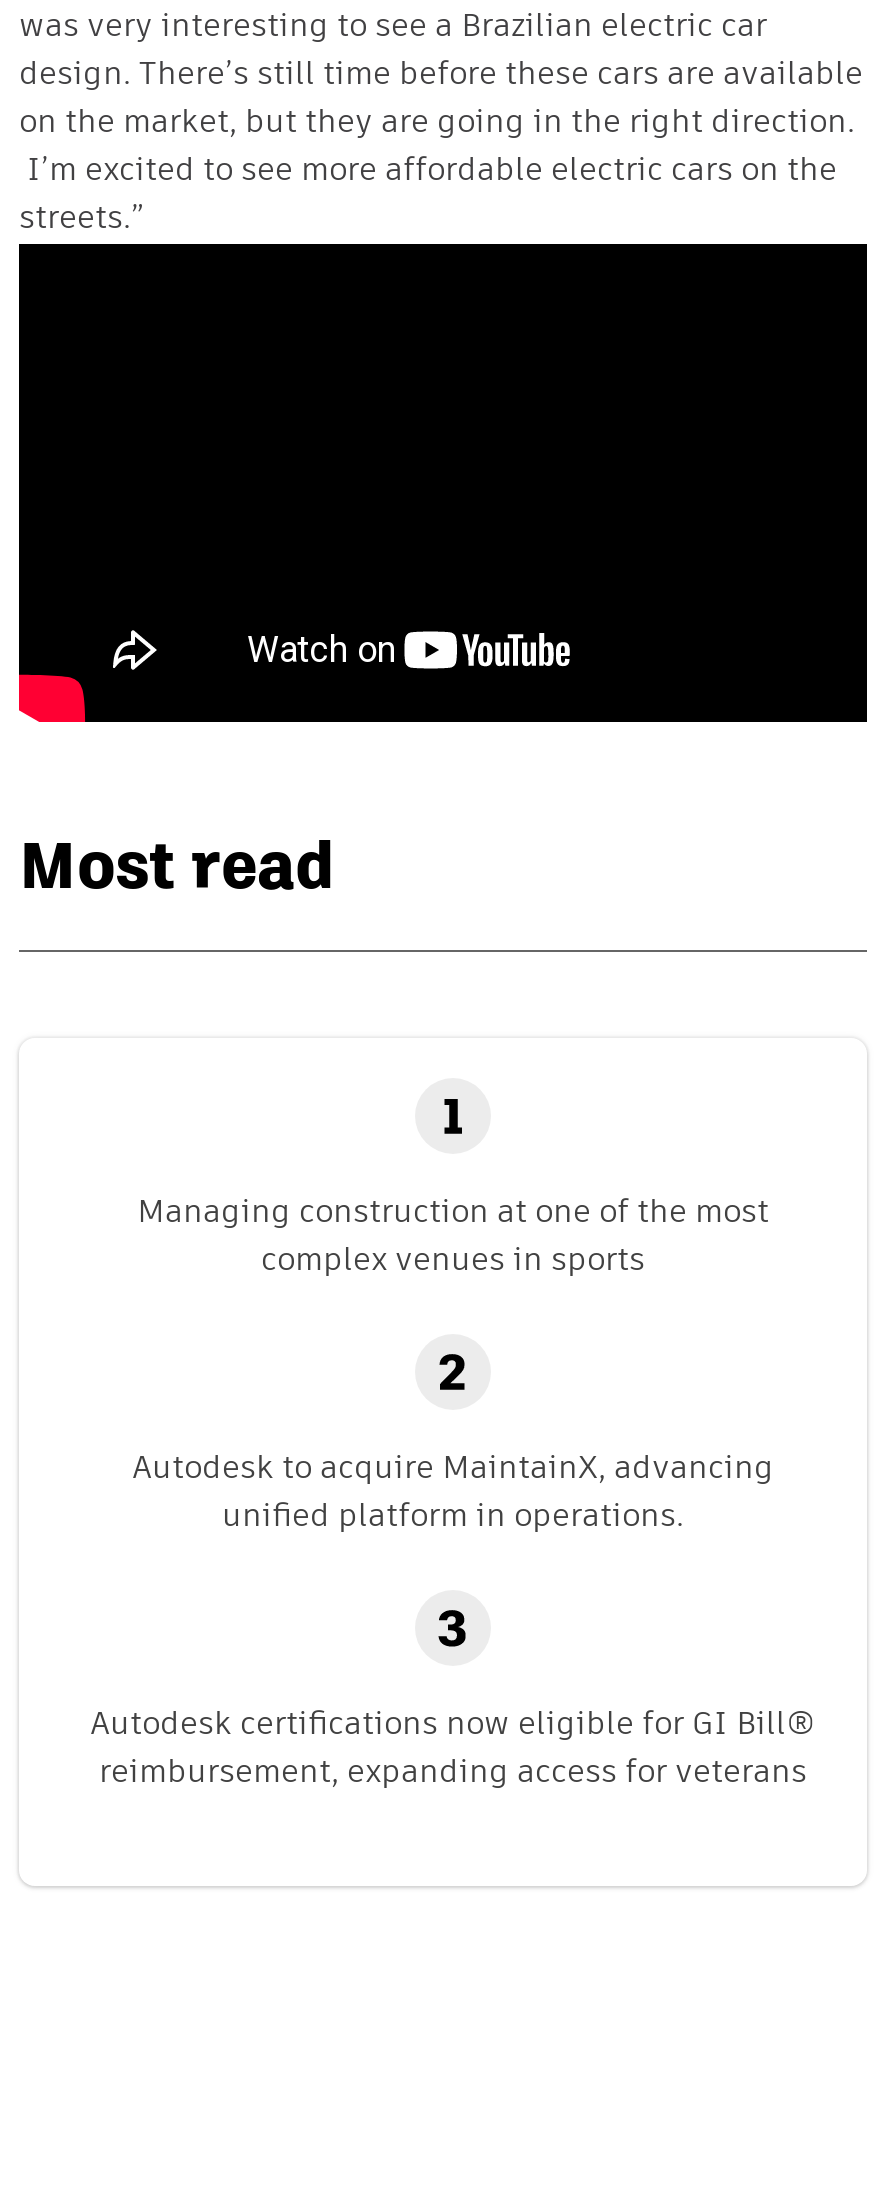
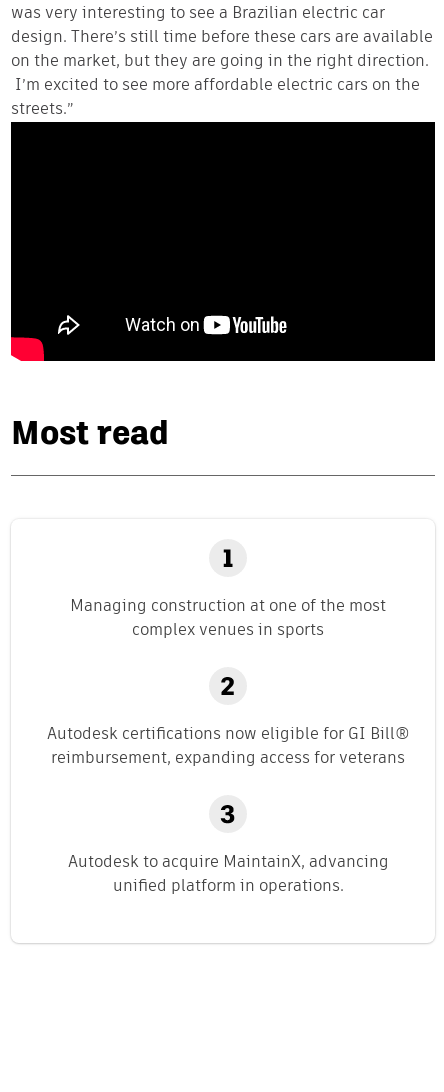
moved [132,1445,774,1539] -> [67,850,388,897]: Autodesk to acquire MaintainX, advancing | unified platform in operations.
moved [90,1701,816,1795] -> [46,722,409,769]: Autodesk certifications now eligible for GI Bill® | reimbursement, expanding access for veterans

